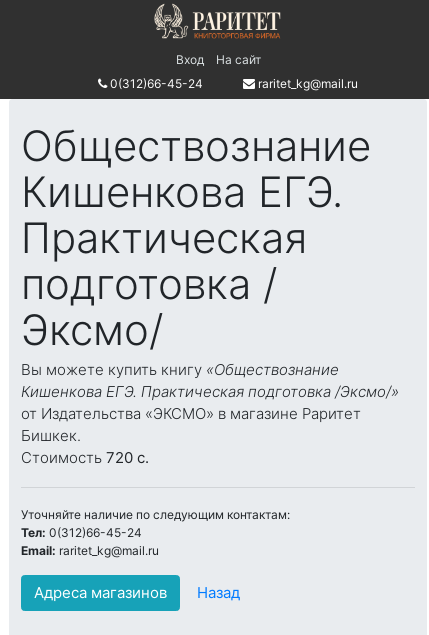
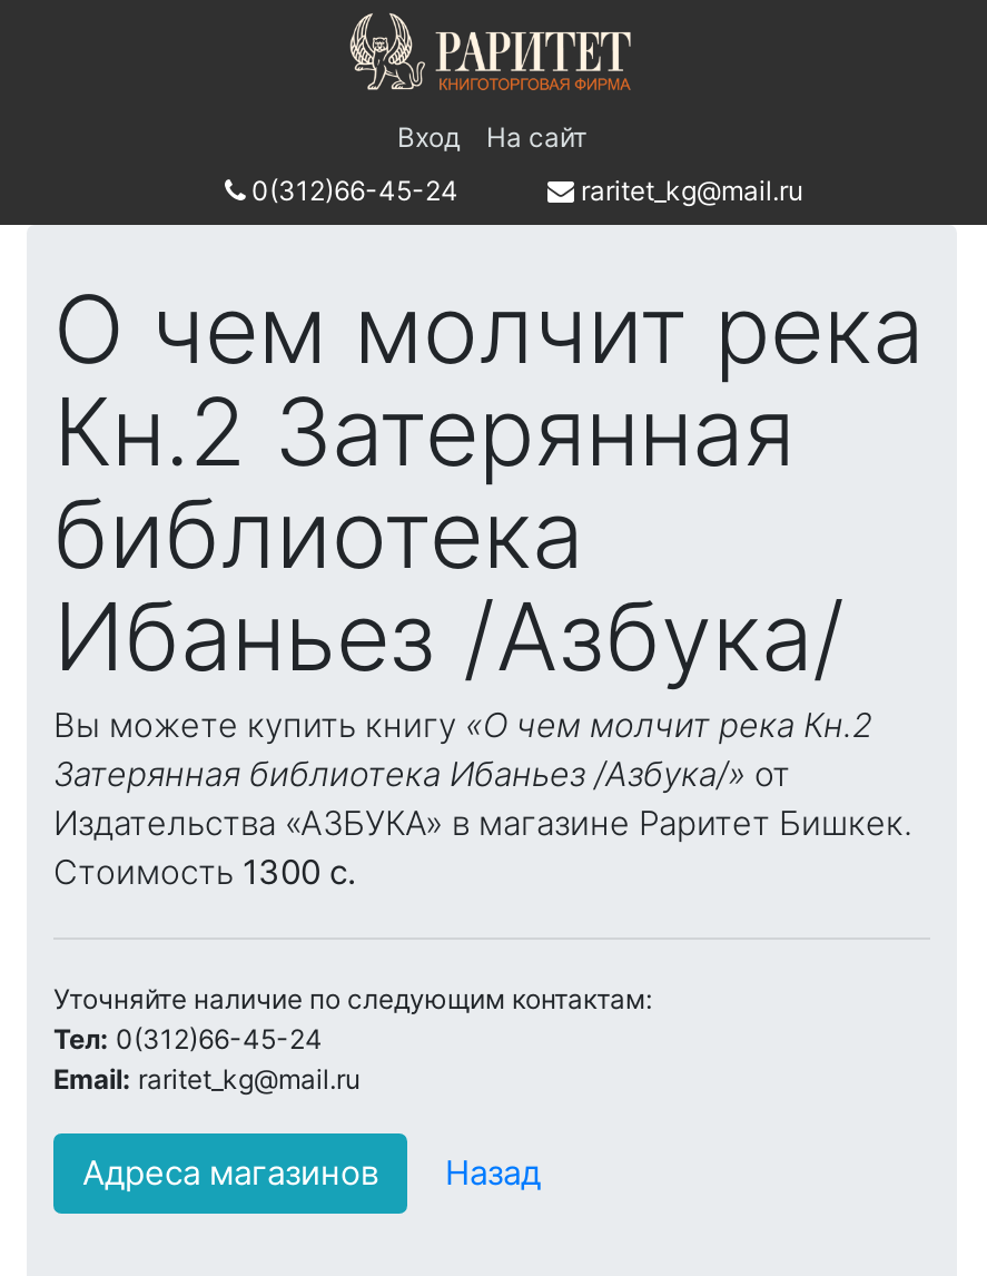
[21,119,399,466] Обществознание | Кишенкова ЕГЭ. | Практическая | подготовка / | Эксмо/ | Вы можете купить книгу «Обществознание | Кишенкова ЕГЭ. Практическая подготовка /Эксмо/» | от Издательства «ЭКСМО» в магазине Раритет | Бишкек. | Стоимость 720 c. -> [53,271,924,892] О чем молчит река | Кн.2 Затерянная | библиотека | Ибаньез /Азбука/ | Вы можете купить книгу «О чем молчит река Кн.2 | Затерянная библиотека Ибаньез /Азбука/» от | Издательства «АЗБУКА» в магазине Раритет Бишкек. | Стоимость 1300 c.

